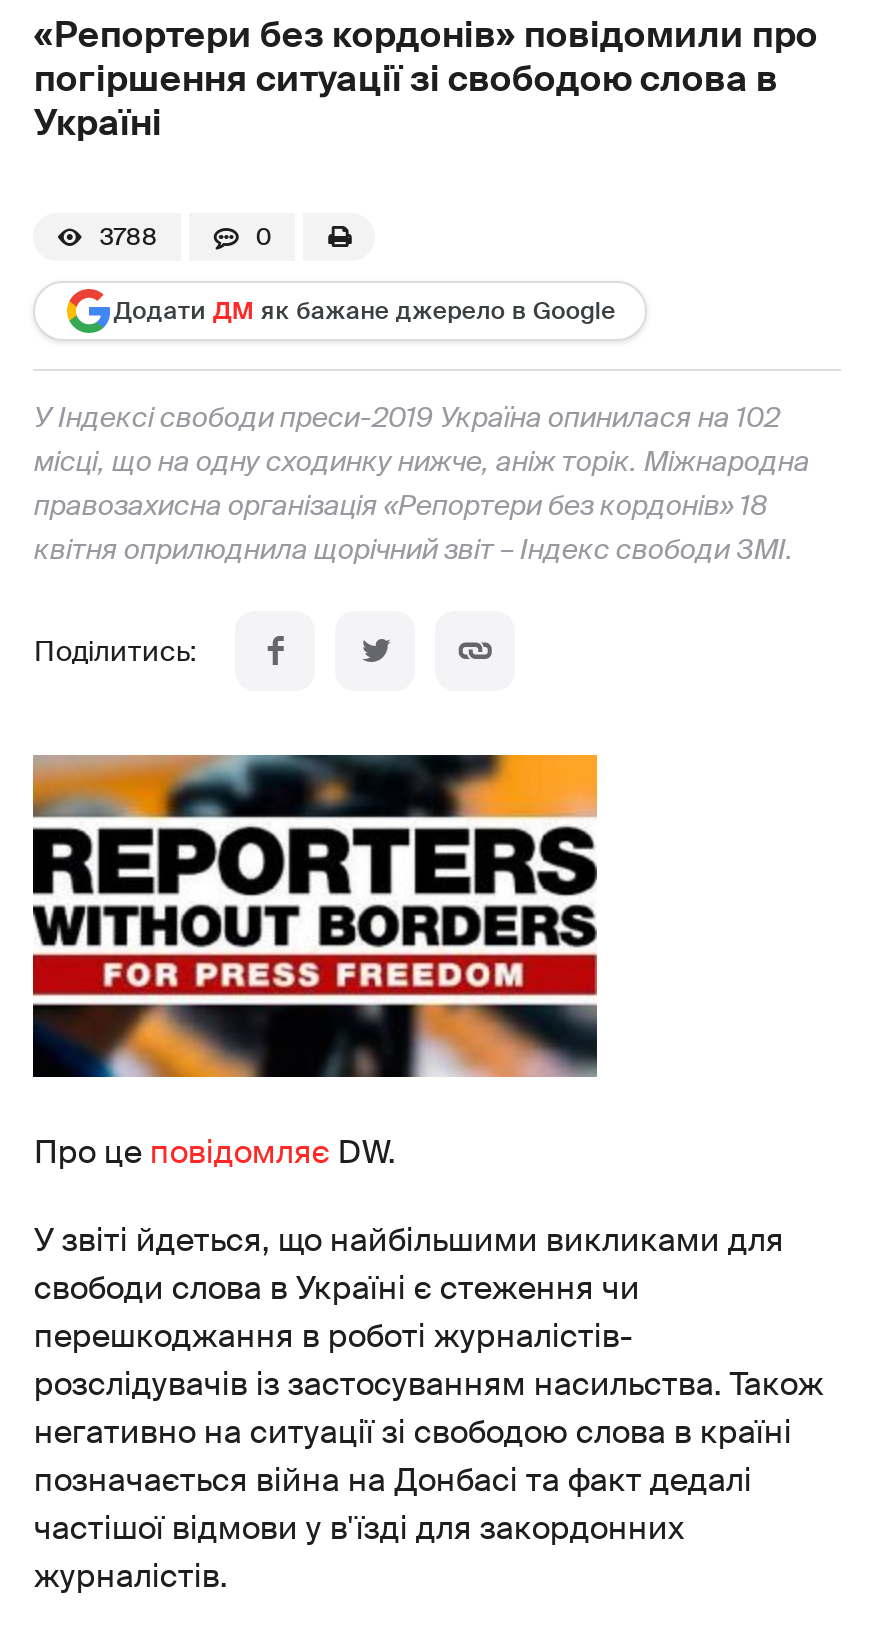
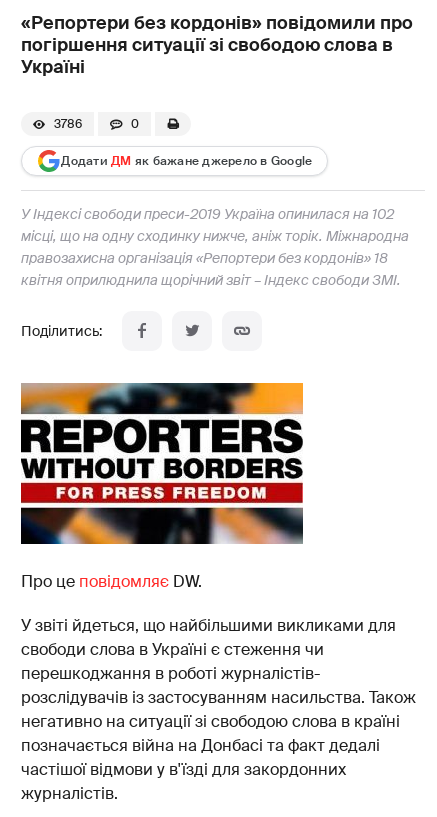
[100,221,158,253] 3788 -> [54,116,82,132] 3786

